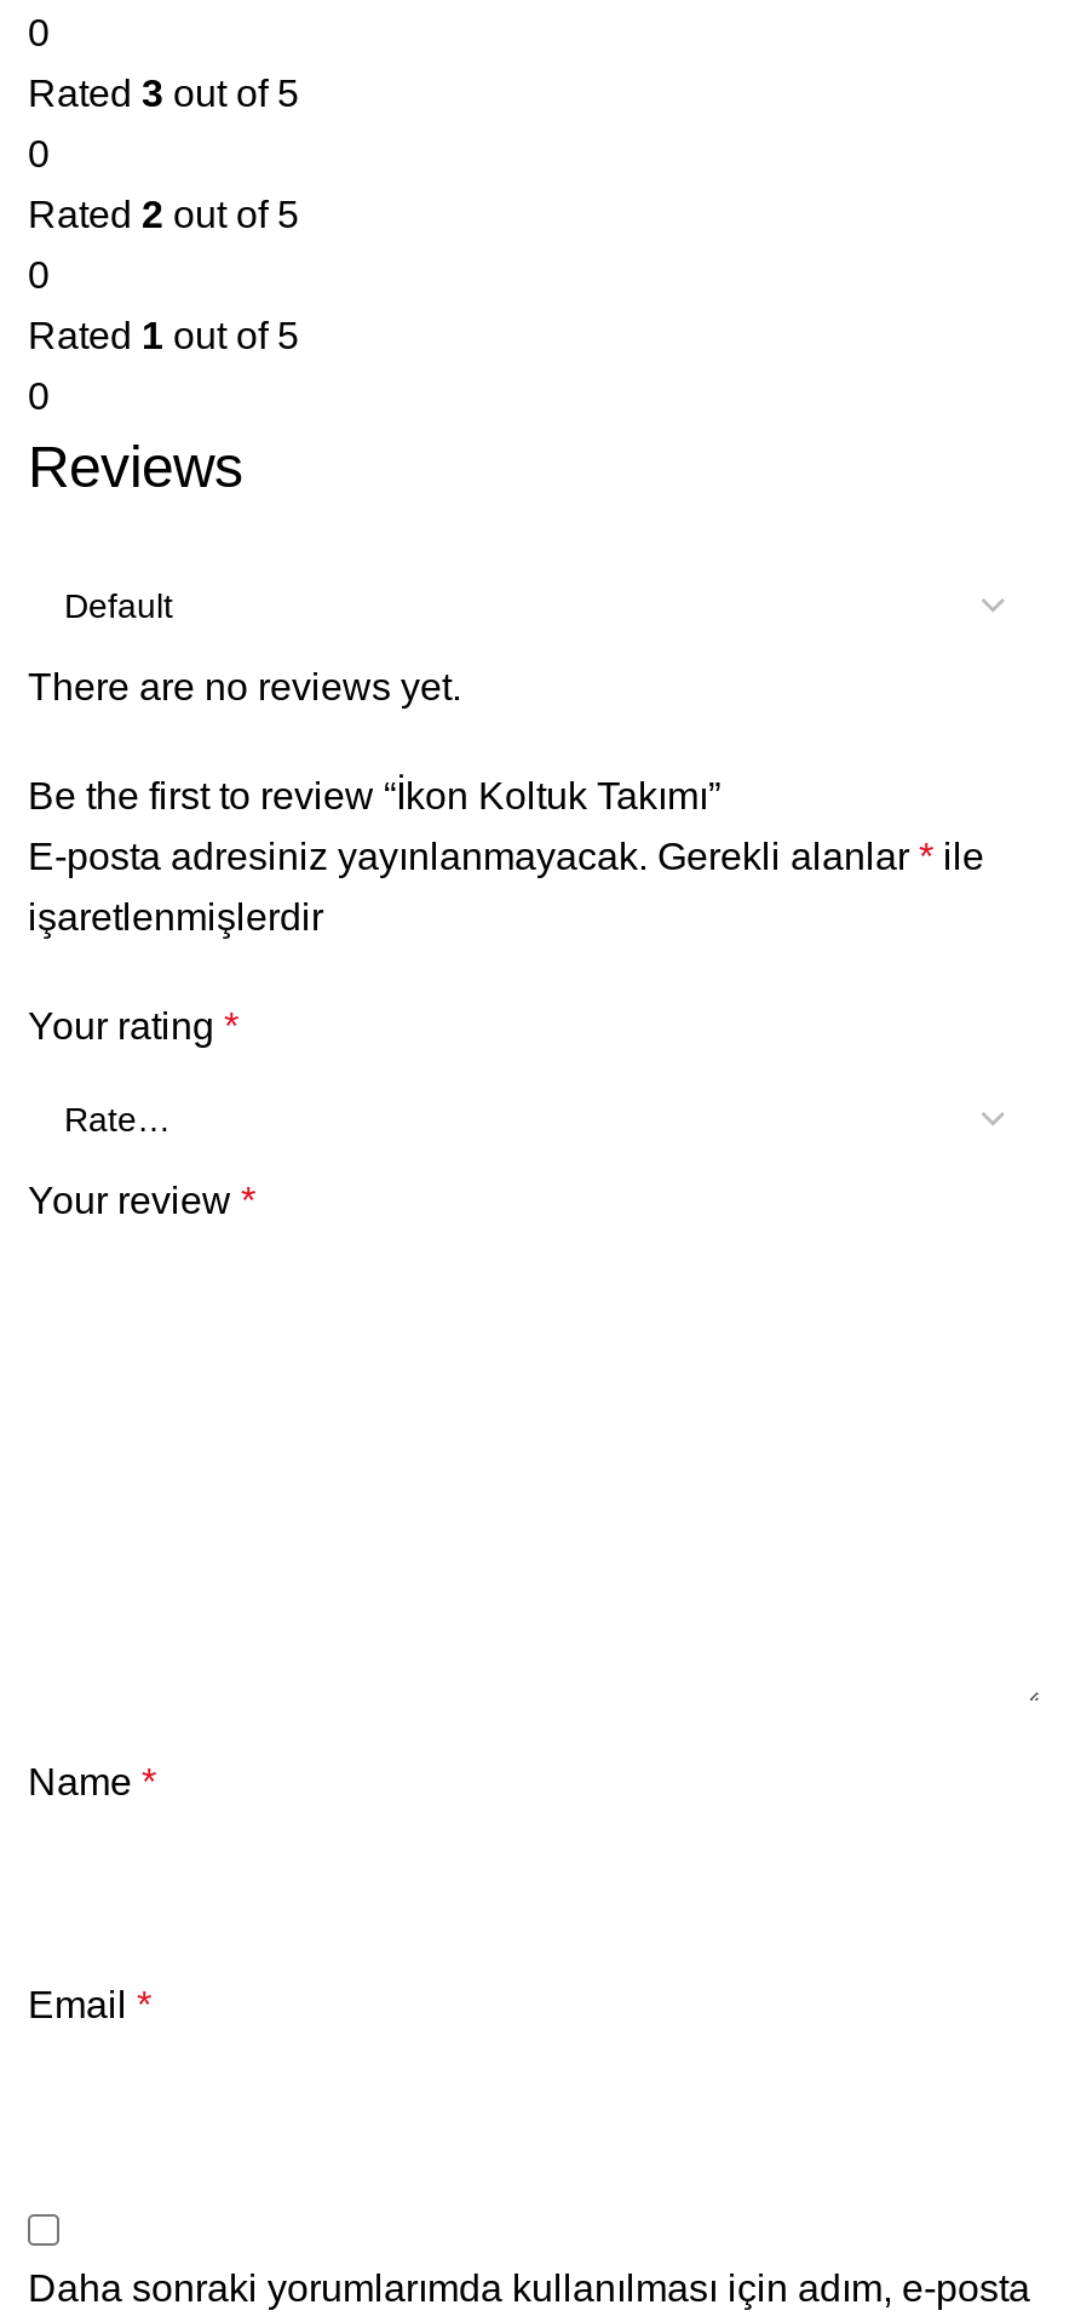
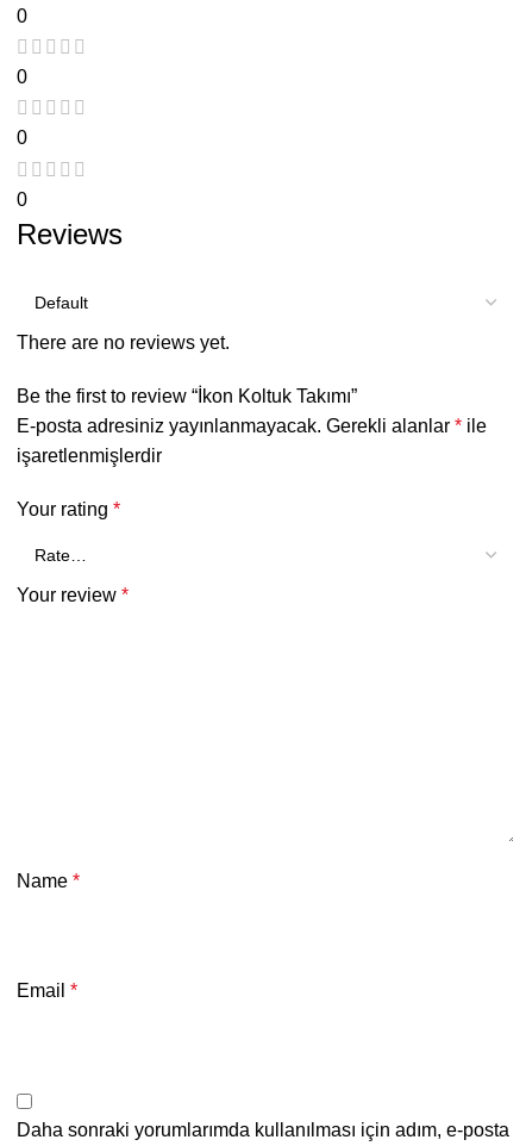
[28,72,299,113] Rated 3 out of 5 -> none
[28,193,299,235] Rated 2 out of 5 -> none
[28,314,299,356] Rated 1 out of 5 -> none

